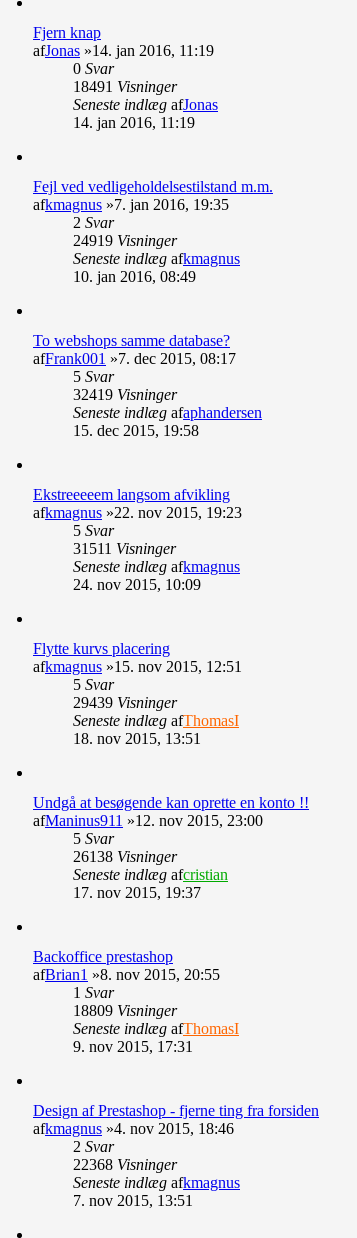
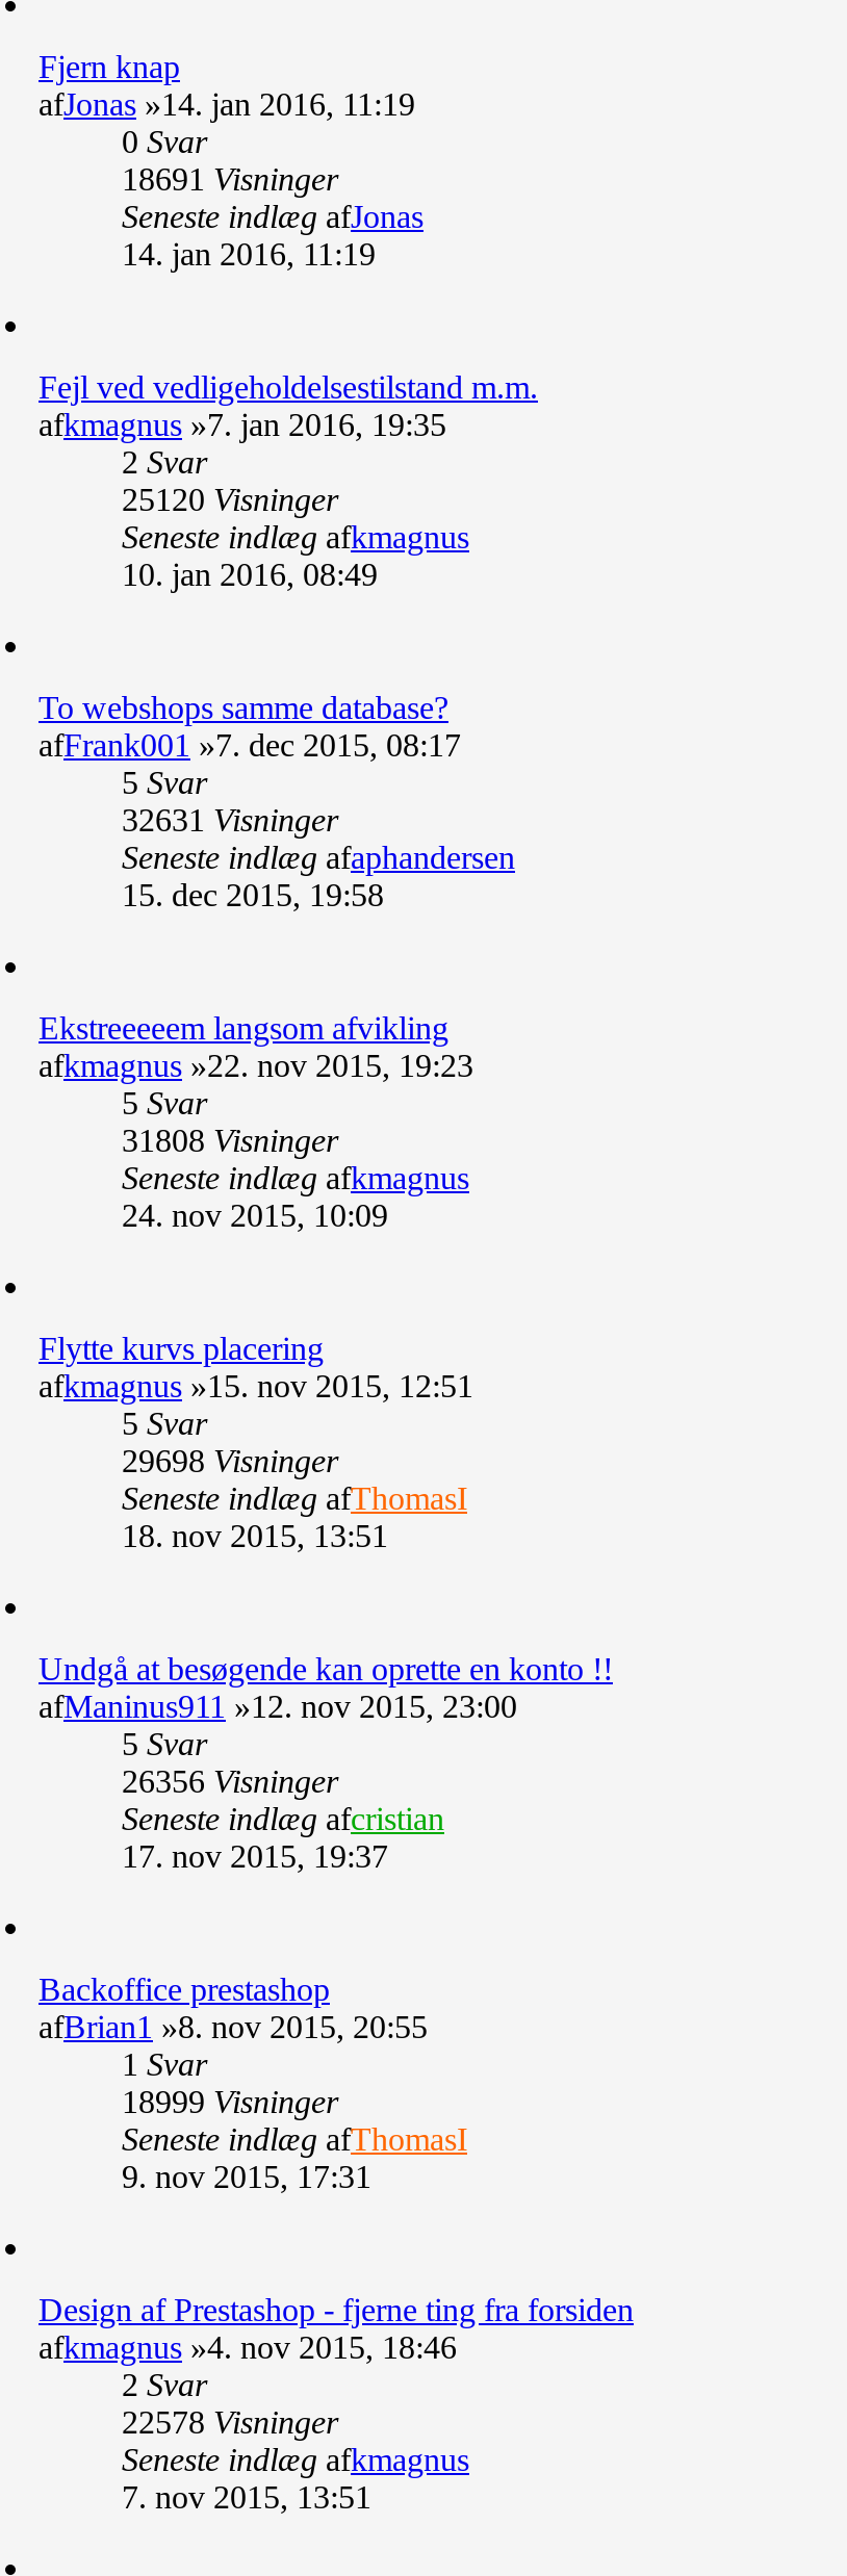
[73,78,177,95] 18491 Visninger -> [122,163,338,198] 18691 Visninger
[73,232,177,249] 24919 Visninger -> [122,483,338,518] 25120 Visninger
[73,386,177,403] 32419 Visninger -> [122,803,338,839] 32631 Visninger
[73,540,176,557] 31511 Visninger -> [122,1124,338,1159] 31808 Visninger
[73,694,177,711] 29439 Visninger -> [122,1444,338,1480] 29698 Visninger
[73,848,177,865] 26138 Visninger -> [122,1765,338,1800] 26356 Visninger
[73,1002,177,1019] 18809 Visninger -> [122,2085,338,2121] 18999 Visninger
[73,1156,177,1173] 22368 Visninger -> [122,2406,338,2441] 22578 Visninger

